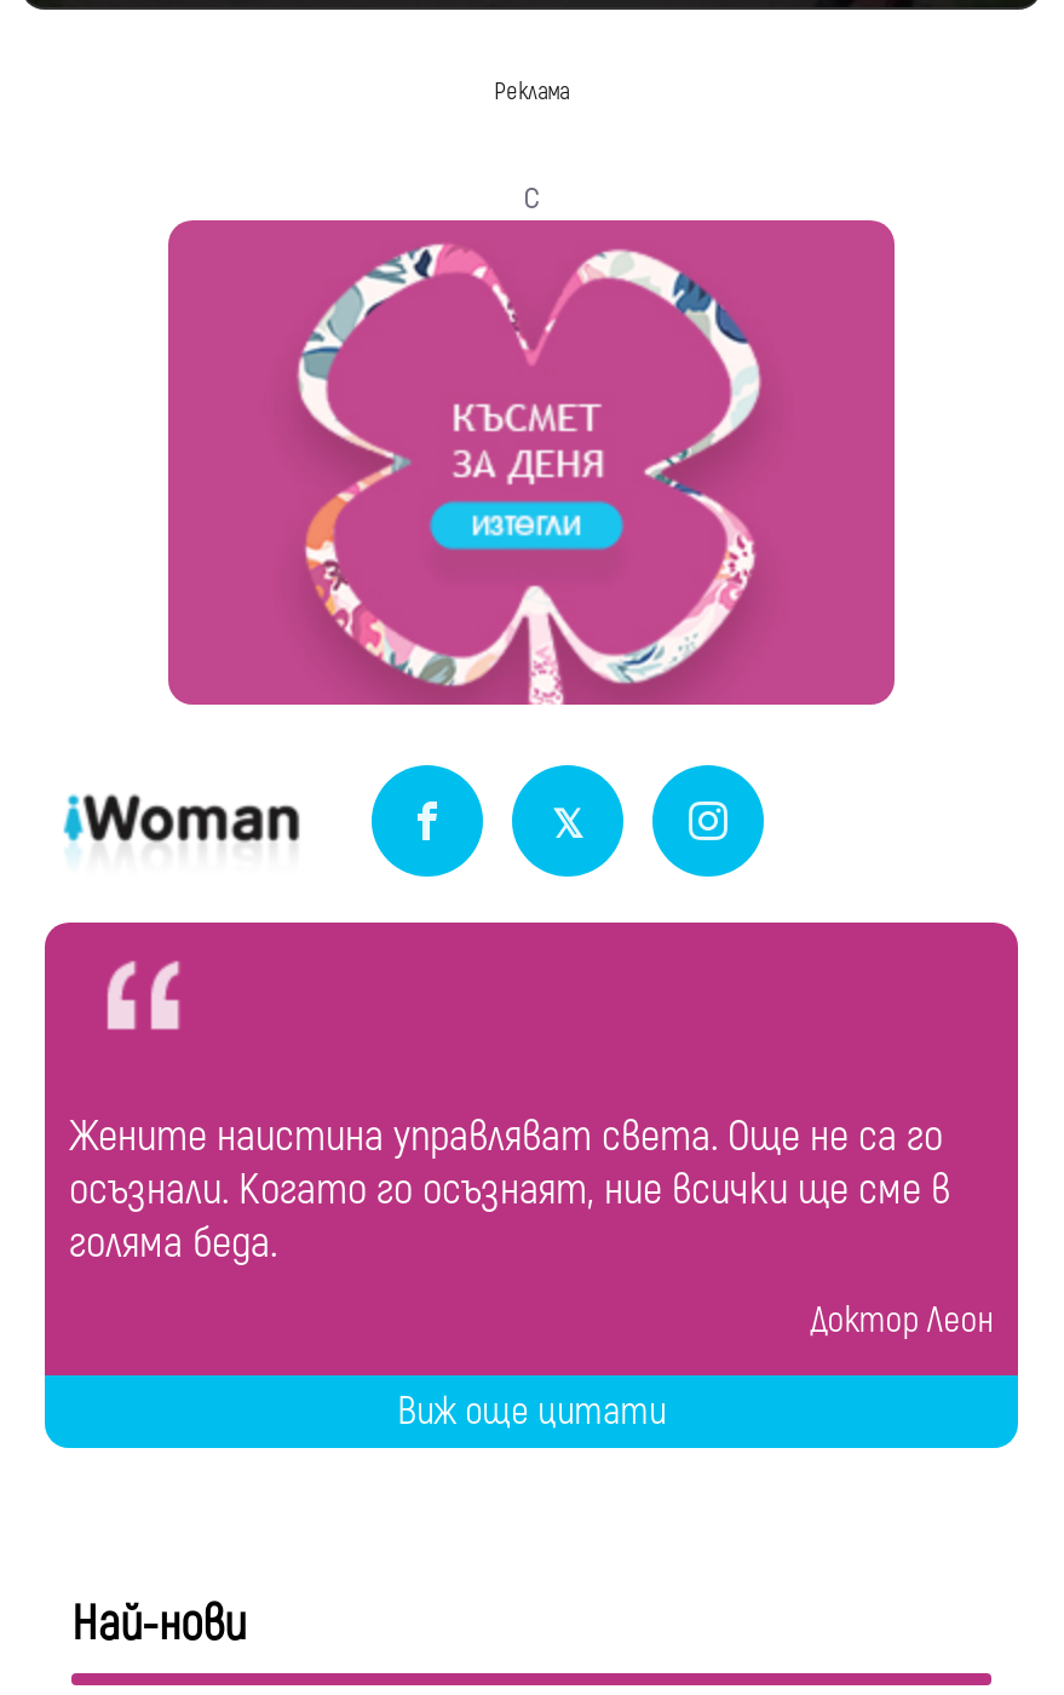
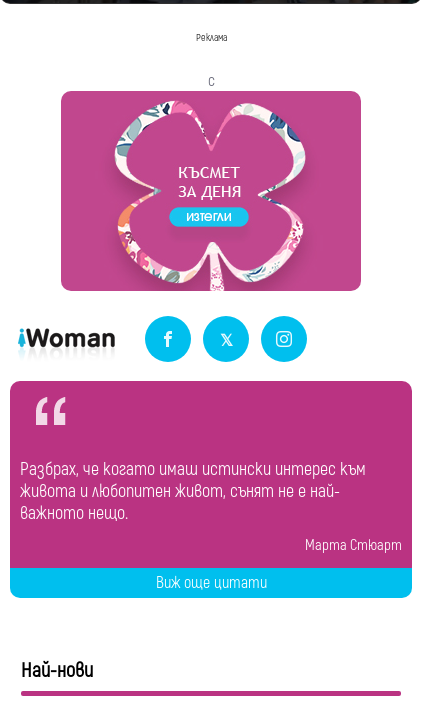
[69,1108,950,1270] Жените наистина управляват света. Още не са го | осъзнали. Когато го осъзнаят, ние всички ще сме в | голяма беда. -> [20,458,366,525] Разбрах, че когато имаш истински интерес към | живота и любопитен живот, сънят не е най- | важното нещо.
[810,1297,994,1343] Доктор Леон -> [305,536,402,555] Марта Стюарт

